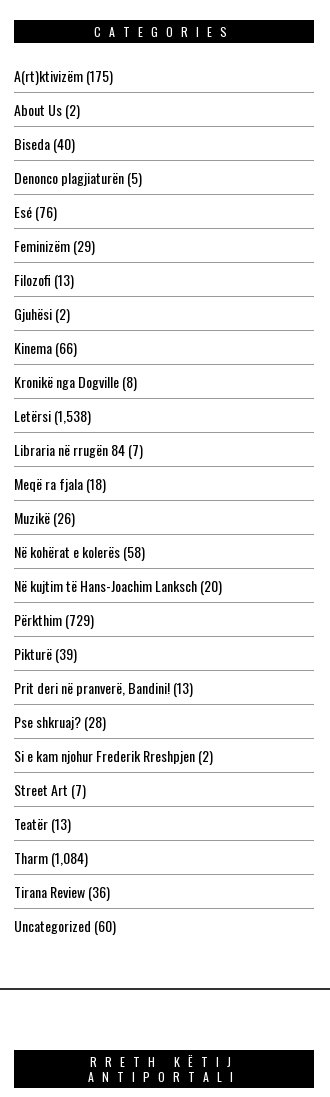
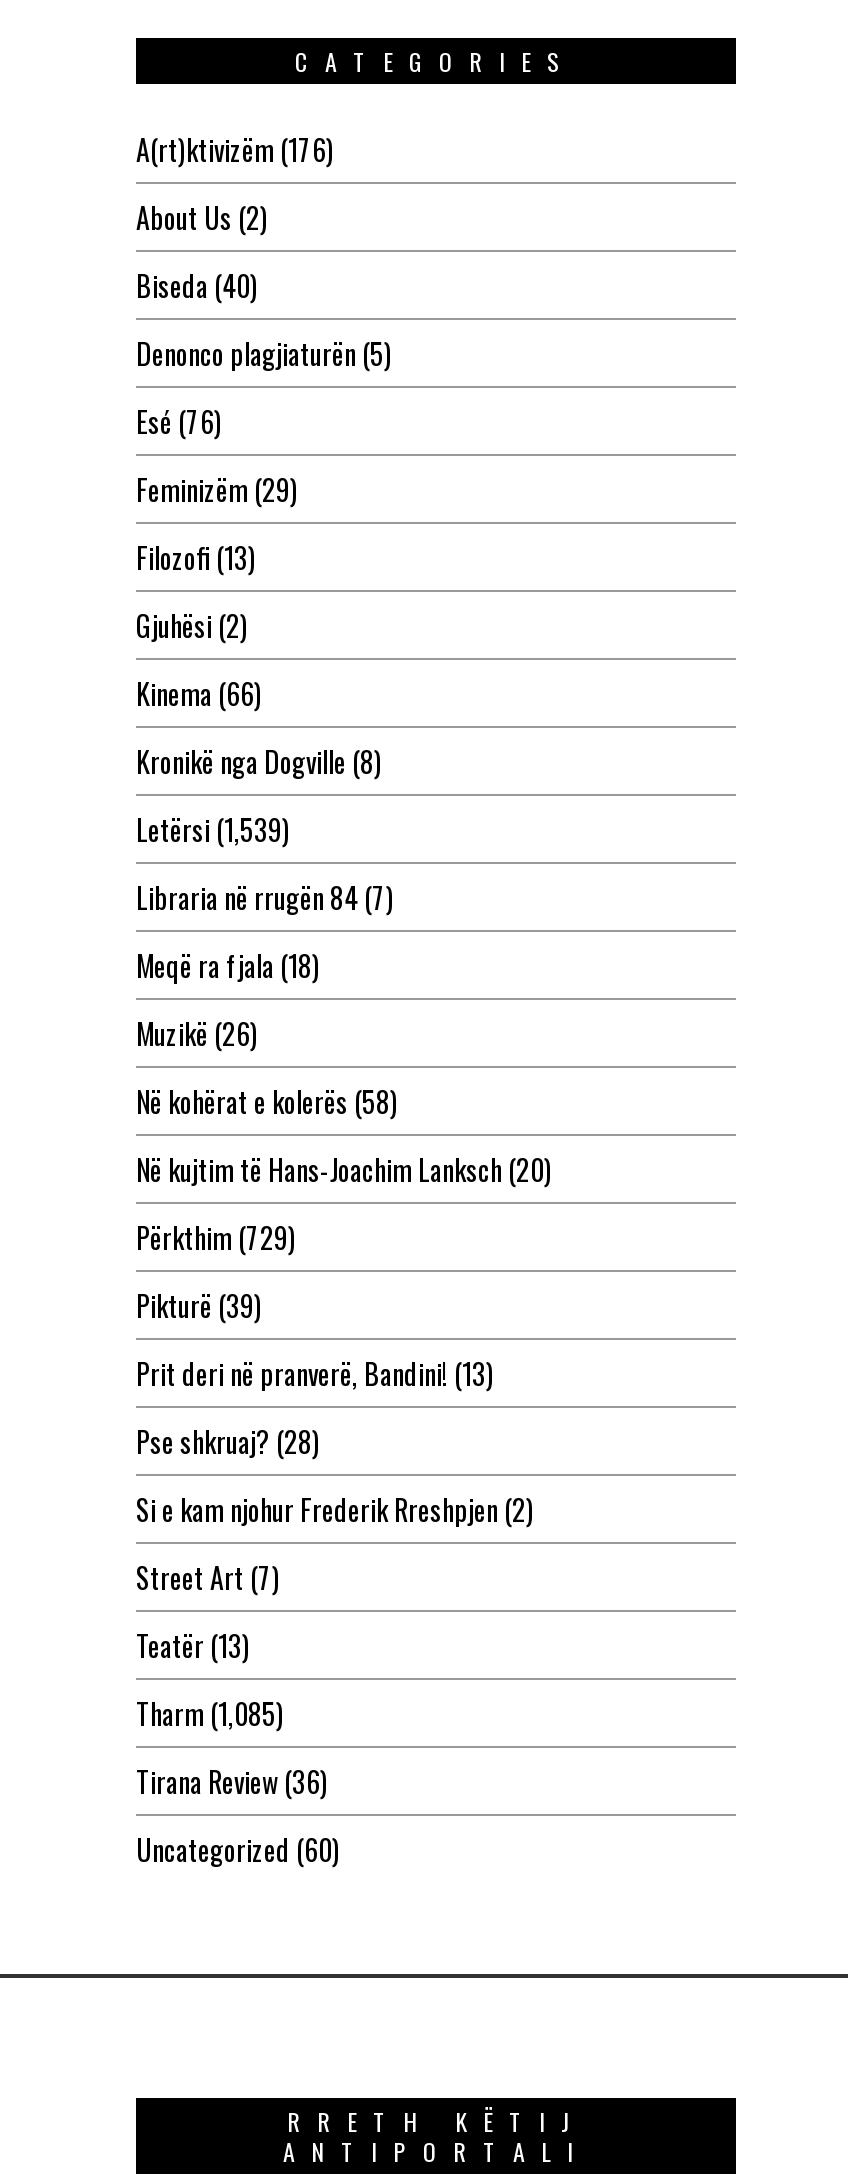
[14,65,113,86] A(rt)ktivizëm (175) -> [136,129,334,171] A(rt)ktivizëm (176)
[14,405,91,426] Letërsi (1,538) -> [136,809,290,851] Letërsi (1,539)
[14,847,88,868] Tharm (1,084) -> [136,1693,284,1735] Tharm (1,085)

